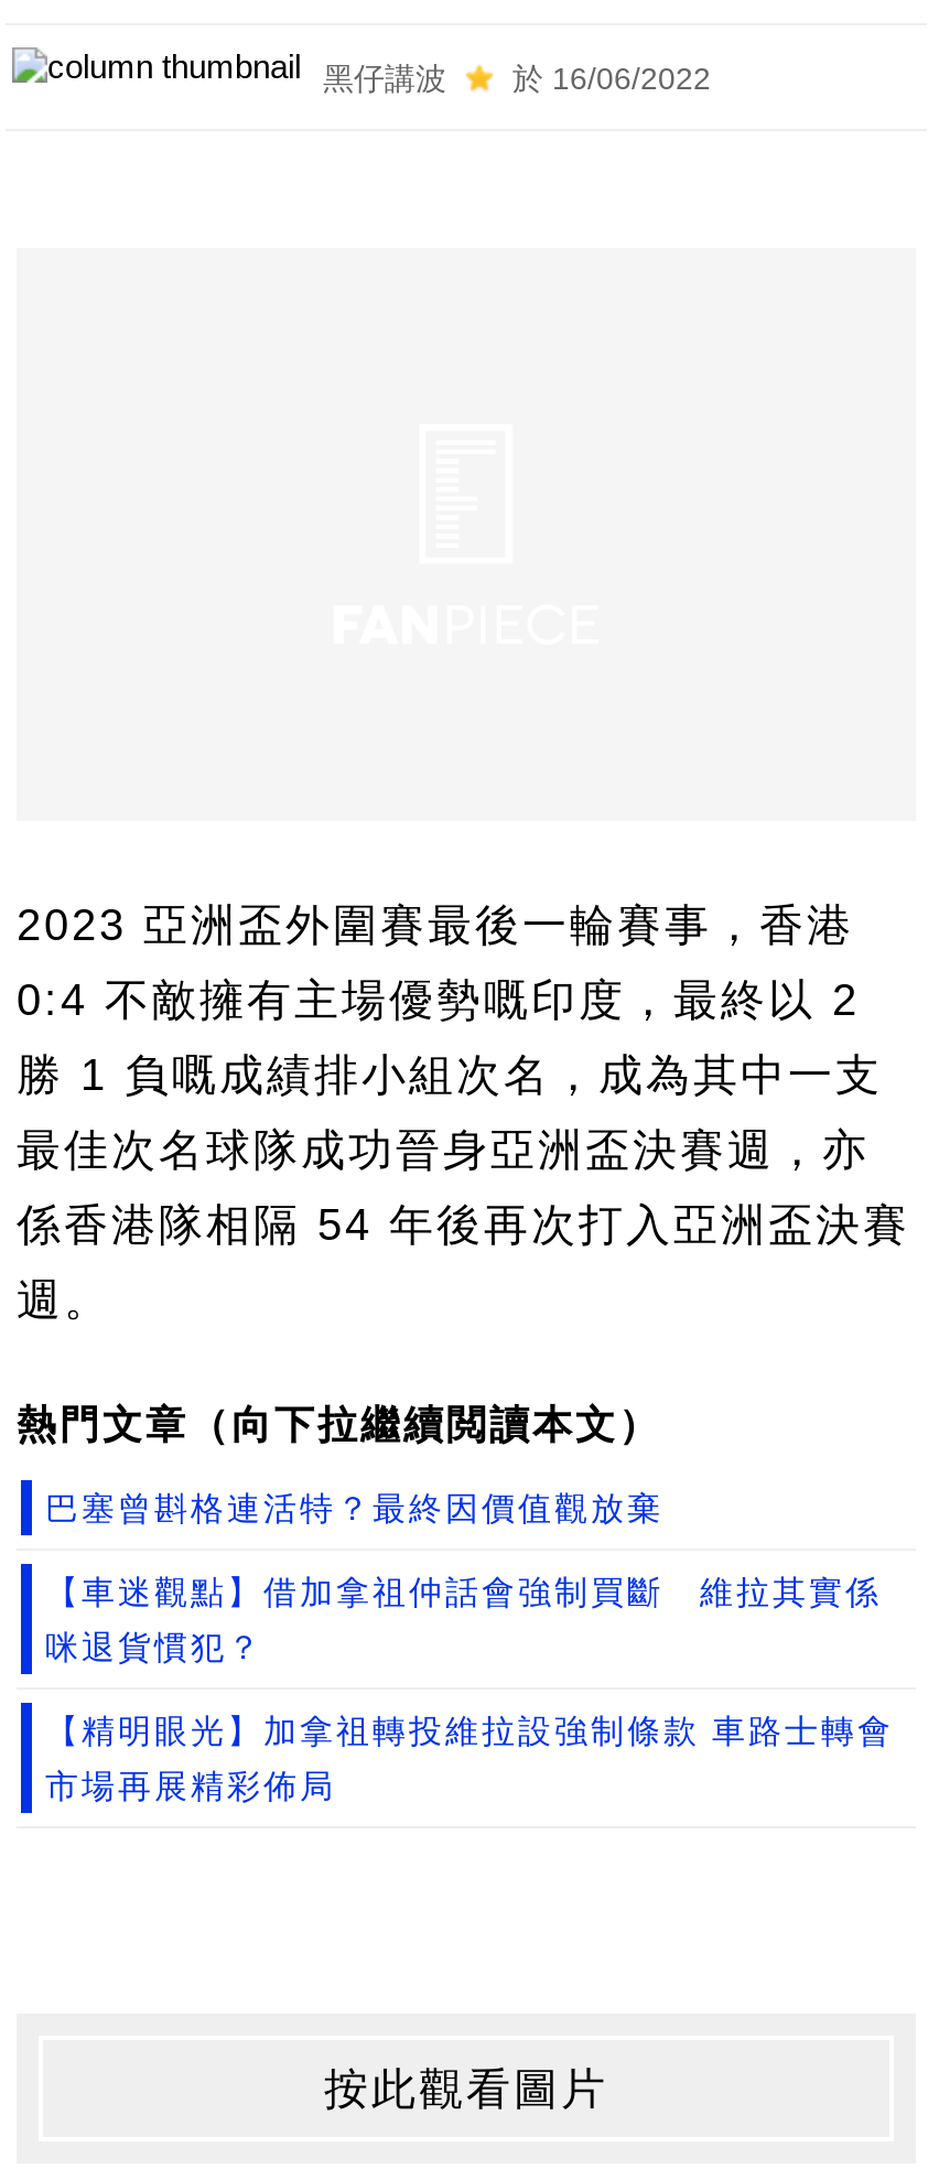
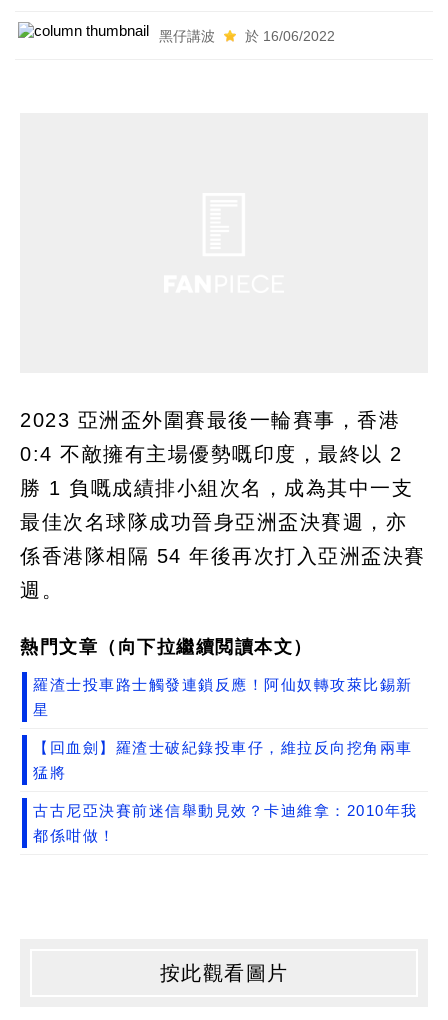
[45,1489,894,1804] 巴塞曾斟格連活特？最終因價值觀放棄 | 【車迷觀點】借加拿祖仲話會強制買斷 維拉其實係 | 咪退貨慣犯？ | 【精明眼光】加拿祖轉投維拉設強制條款 車路士轉會 | 市場再展精彩佈局 -> [33,676,417,844] 羅渣士投車路士觸發連鎖反應！阿仙奴轉攻萊比錫新 | 星 | 【回血劍】羅渣士破紀錄投車仔，維拉反向挖角兩車 | 猛將 | 古古尼亞決賽前迷信舉動見效？卡迪維拿：2010年我 | 都係咁做！

